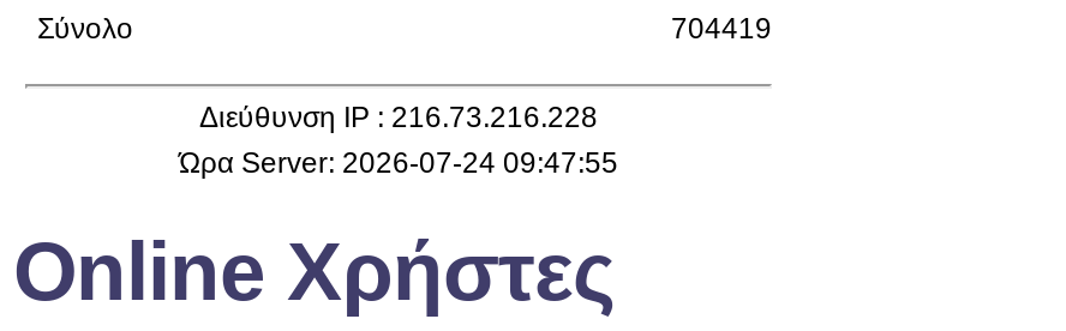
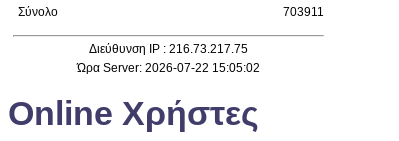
[671,12,772,46] 704419 -> [283,5,324,19] 703911
[199,101,598,134] Διεύθυνση IP : 216.73.216.228 -> [89,42,248,56] Διεύθυνση IP : 216.73.217.75
[179,146,618,180] Ώρα Server: 2026-07-24 09:47:55 -> [77,61,260,75] Ώρα Server: 2026-07-22 15:05:02

